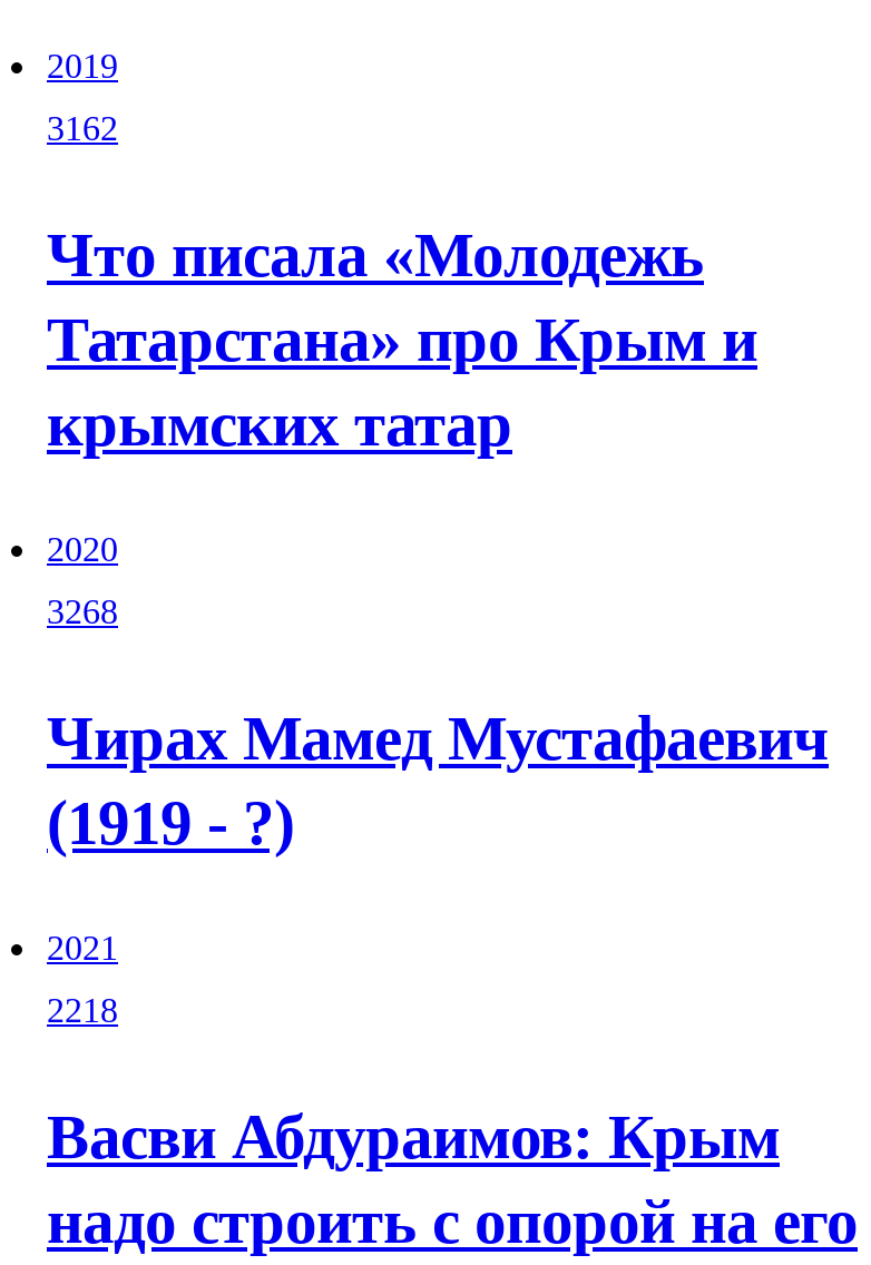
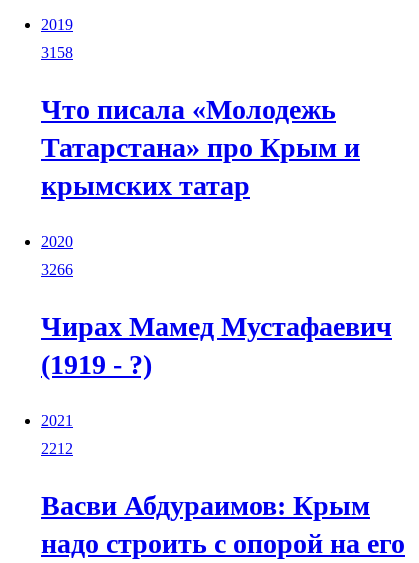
[47,109,118,147] 3162 -> [41,44,73,61] 3158
[47,593,118,630] 3268 -> [41,261,73,278] 3266
[47,992,118,1030] 2218 -> [41,440,73,457] 2212

